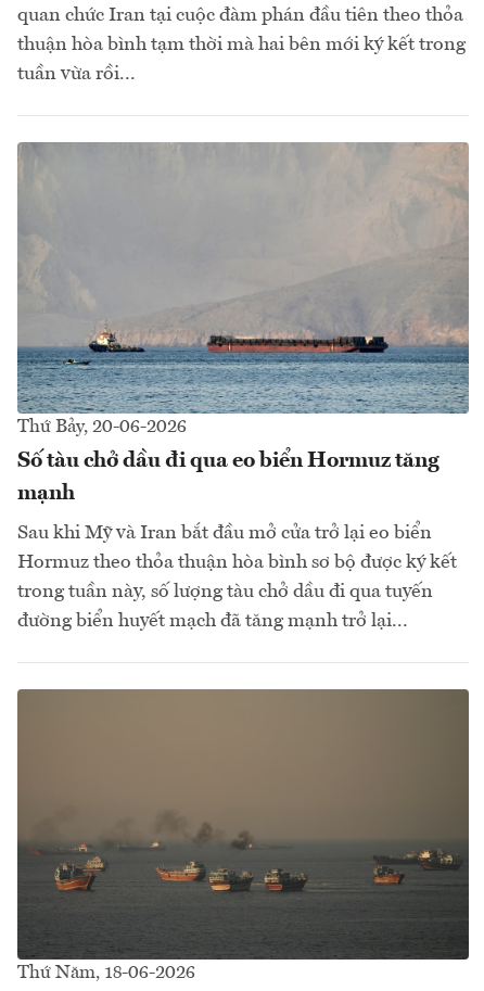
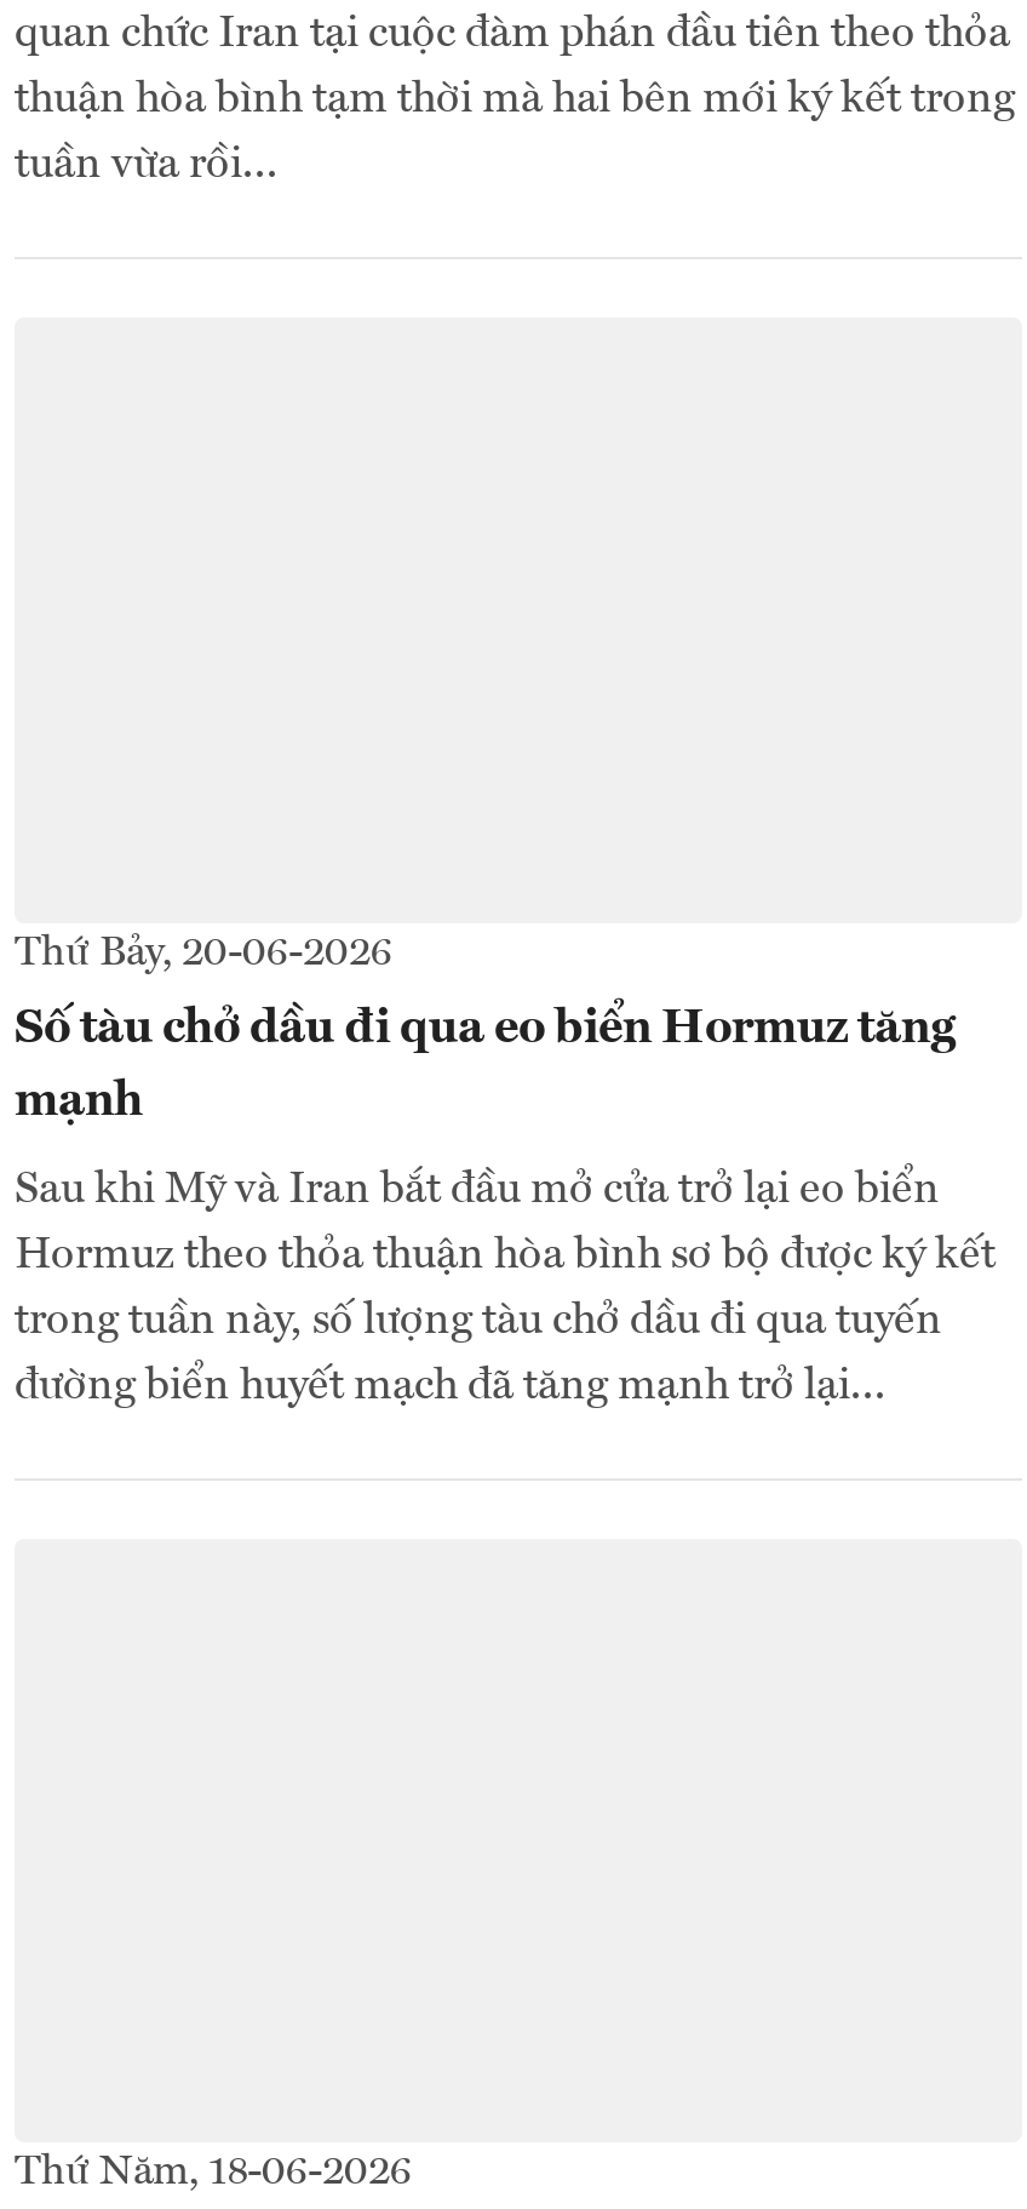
[16,141,470,415] [image] -> none
[16,688,470,961] [image] -> none

